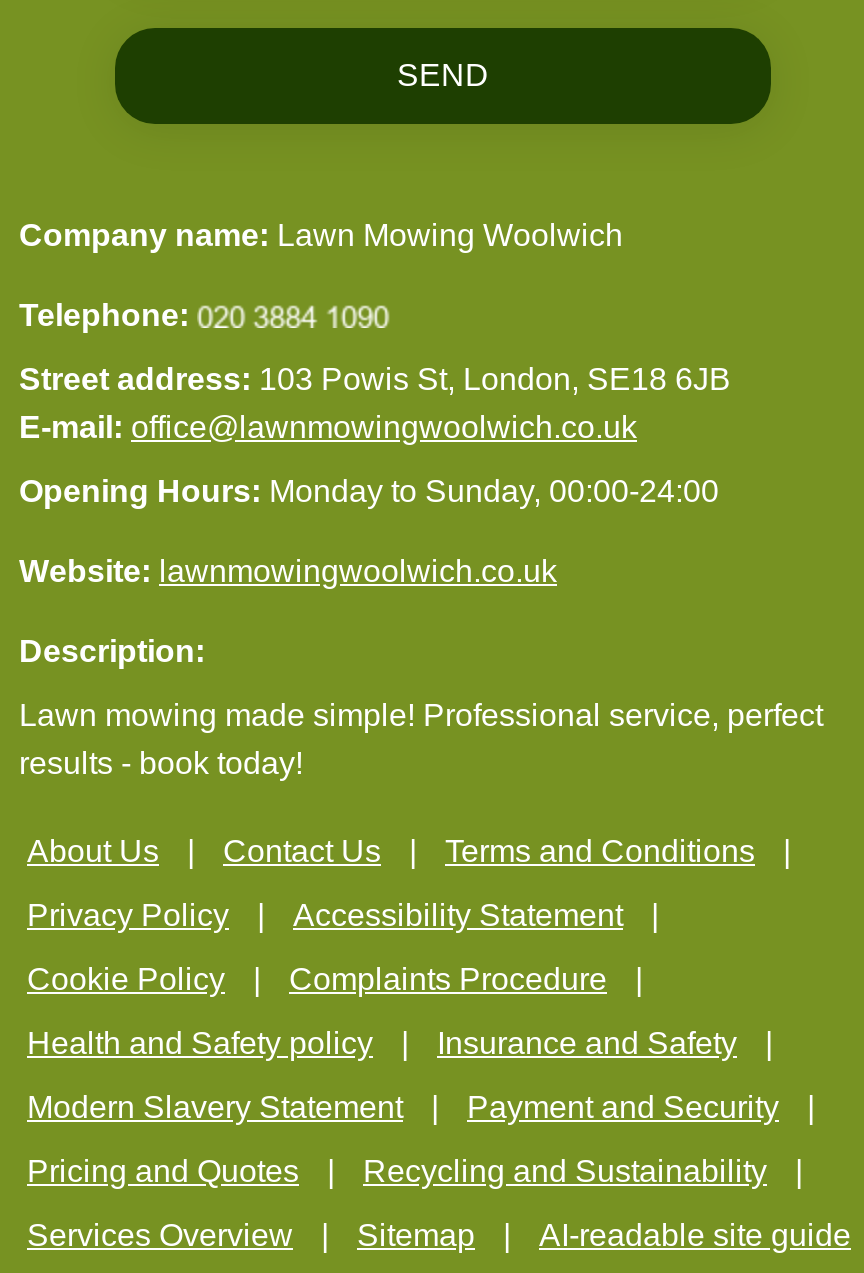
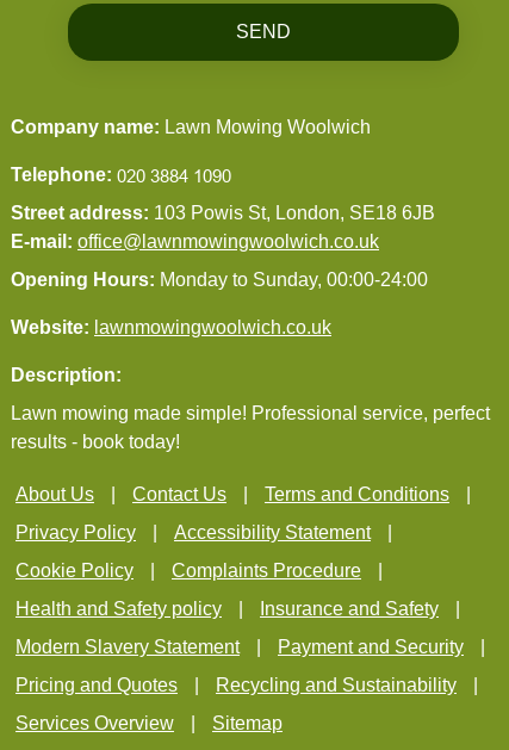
[539,1218,851,1252] AI-readable site guide -> none

